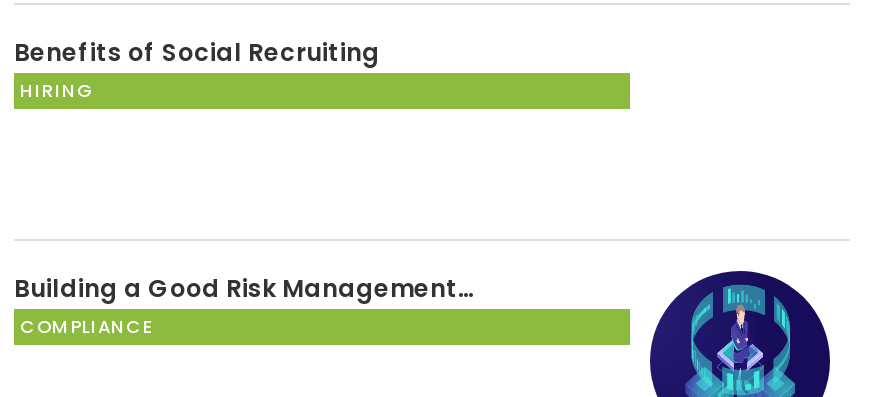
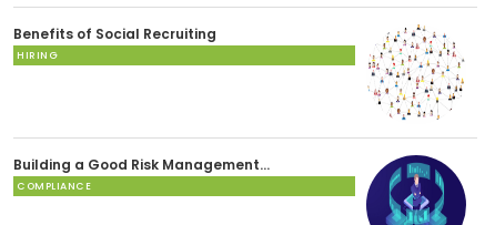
none -> [367,24,465,121] [image]

